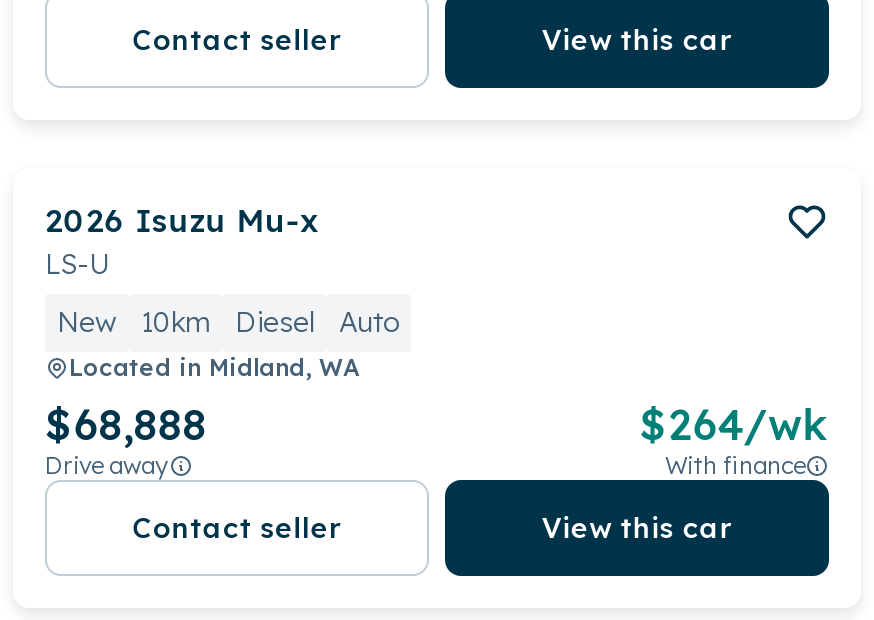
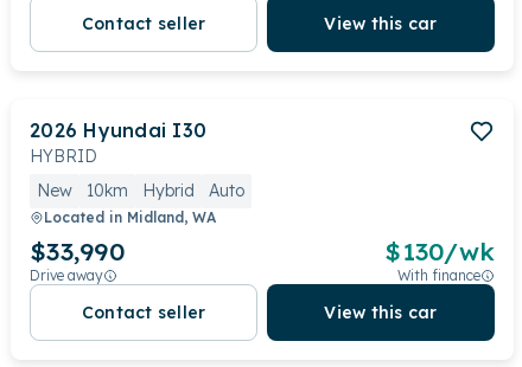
[45,200,319,282] 2026 Isuzu Mu-x | LS-U -> [30,118,206,167] 2026 Hyundai I30 | HYBRID
[235,304,315,340] Diesel -> [142,180,195,201] Hybrid
[45,398,207,450] $68,888 -> [30,236,126,266] $33,990
[639,398,829,450] $264/wk -> [385,236,495,266] $130/wk

